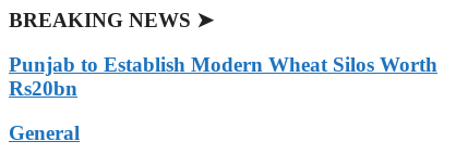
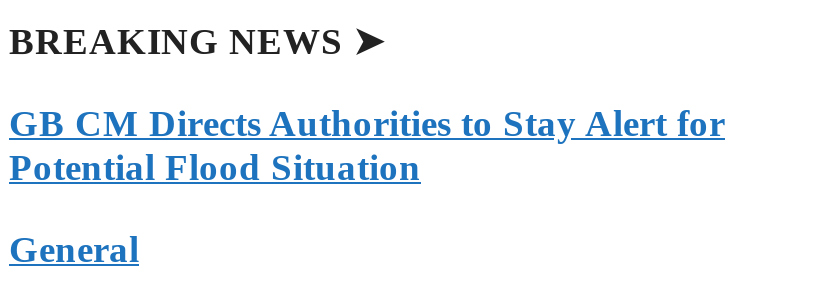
[9,53,437,100] Punjab to Establish Modern Wheat Silos Worth | Rs20bn -> [9,102,725,188] GB CM Directs Authorities to Stay Alert for | Potential Flood Situation

